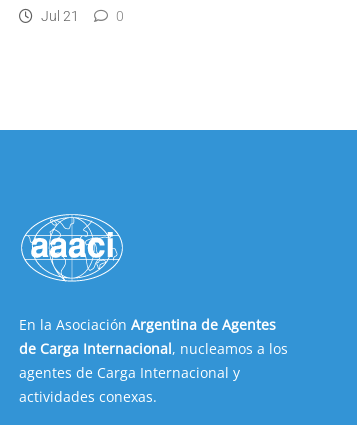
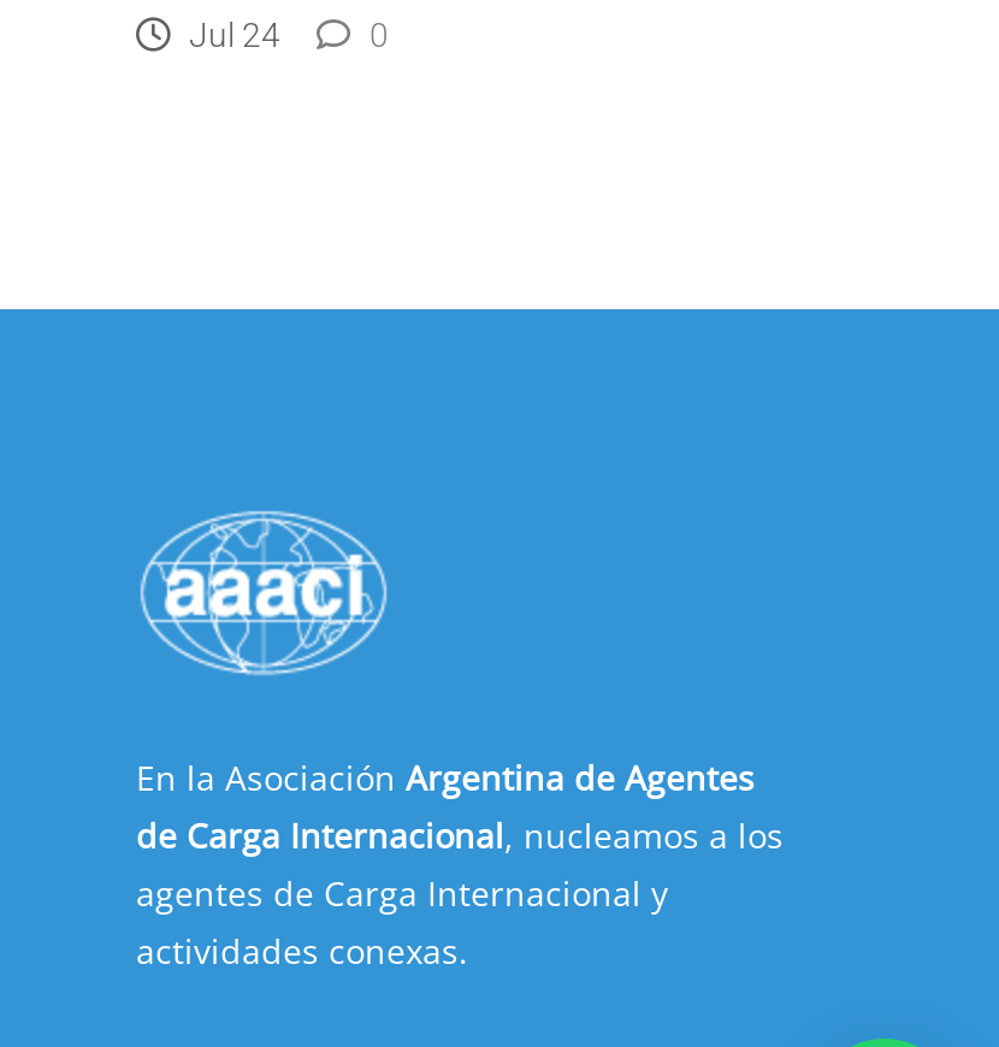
[38,8,79,24] Jul 21 -> [182,15,280,53] Jul 24

